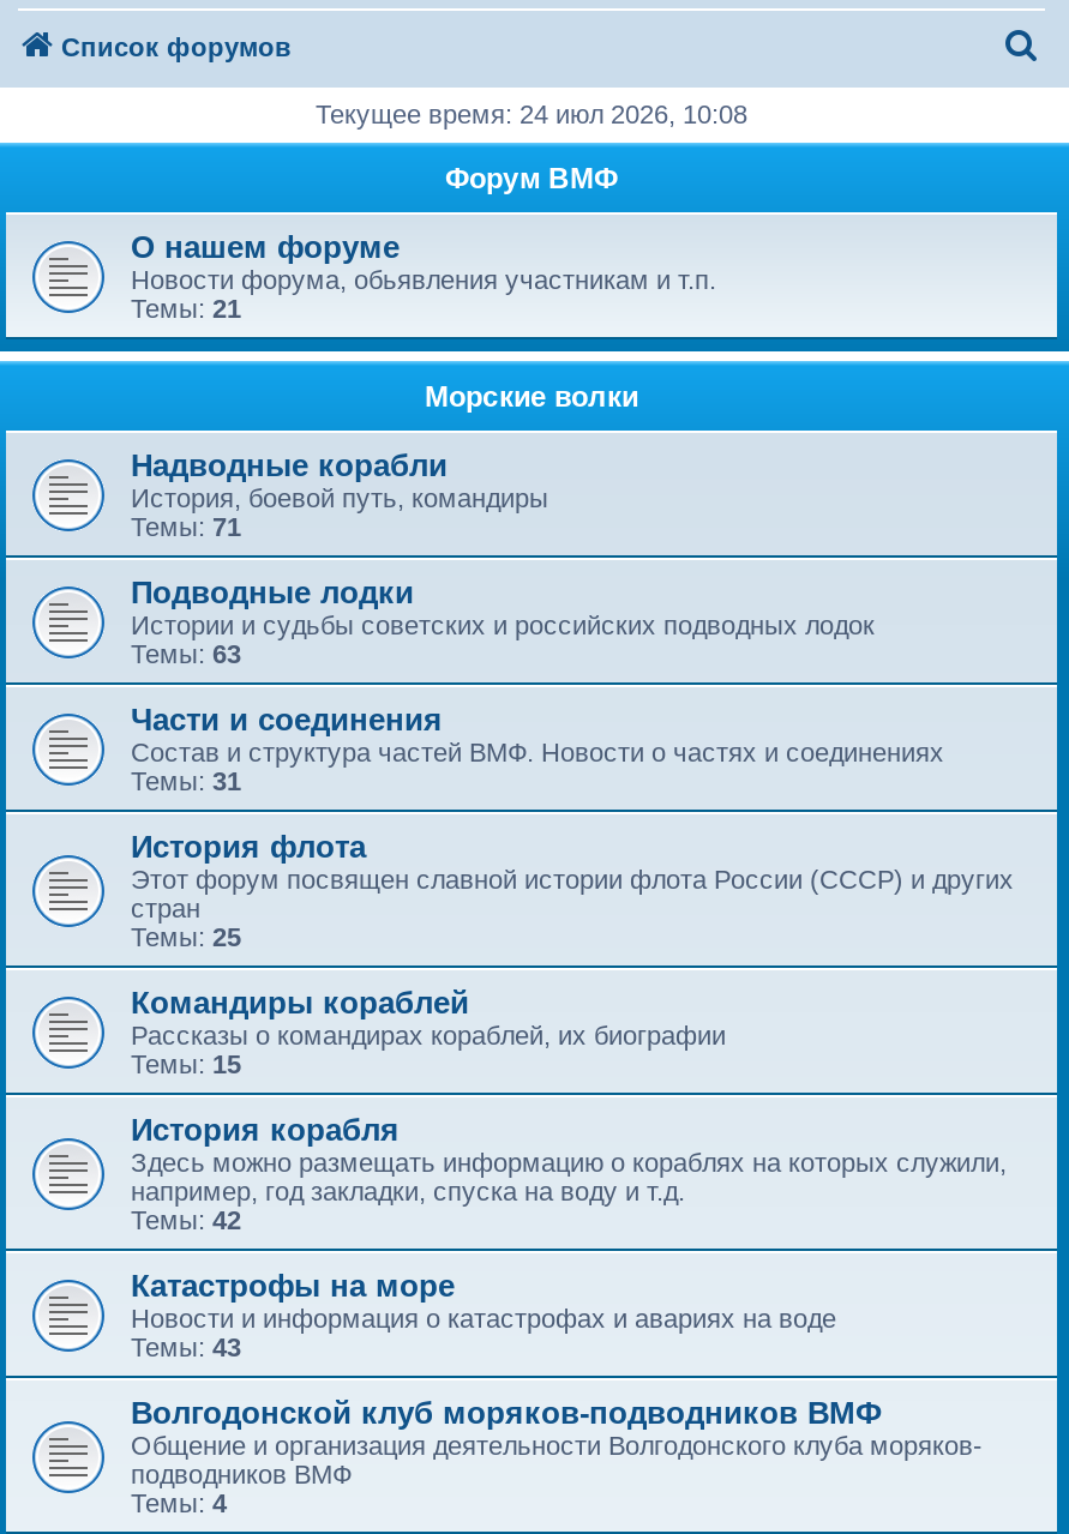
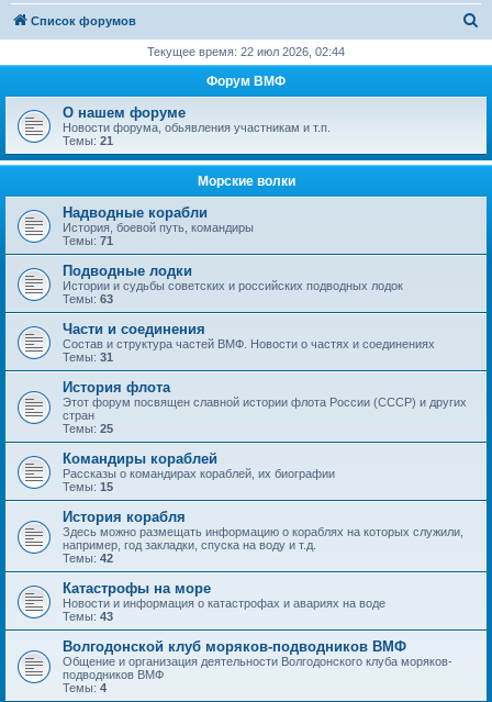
[316,100,747,128] Текущее время: 24 июл 2026, 10:08 -> [147,45,345,58] Текущее время: 22 июл 2026, 02:44

